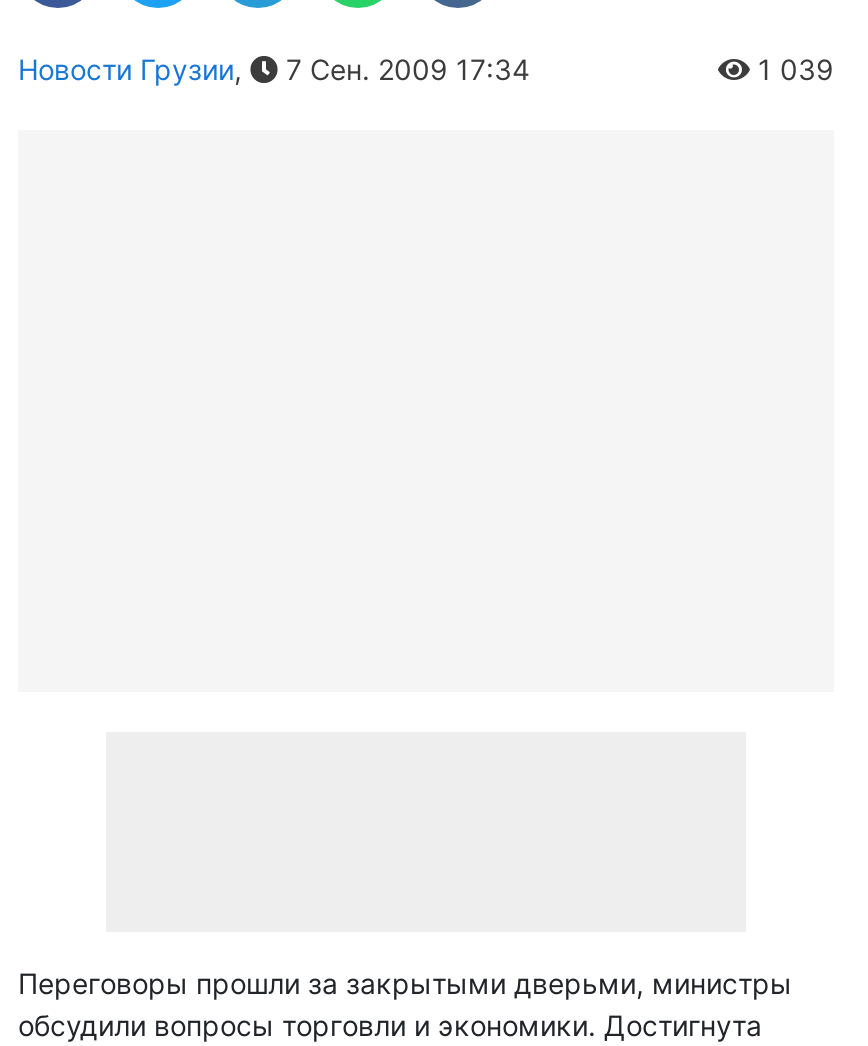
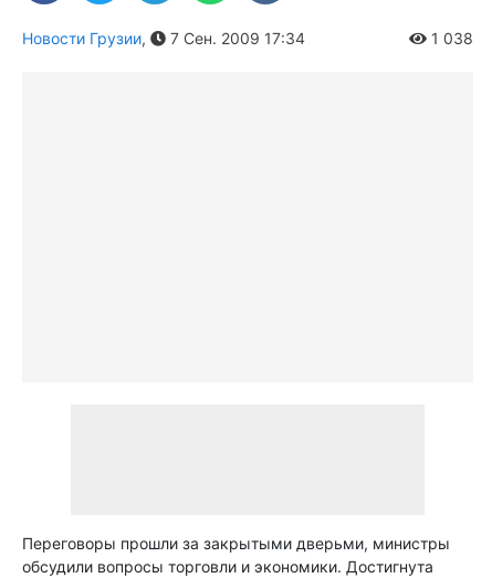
[750,52,834,86] 1 039 -> [427,29,473,48] 1 038

